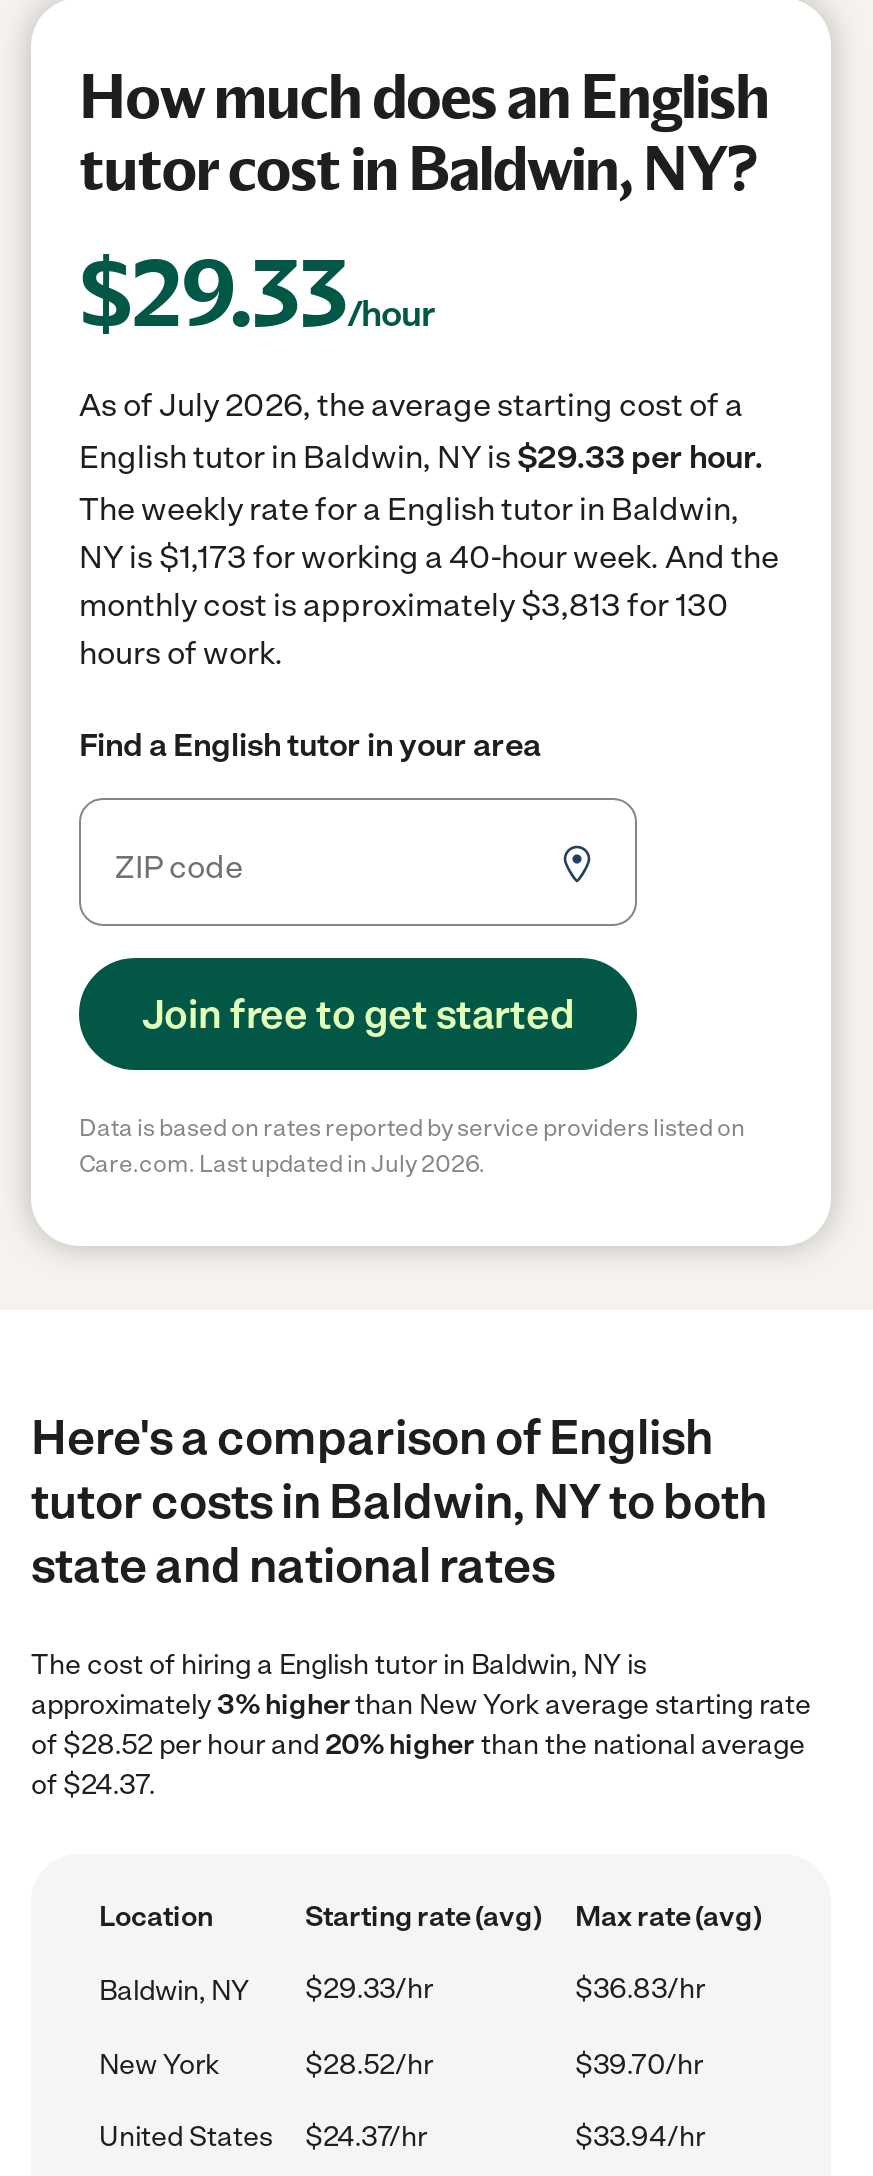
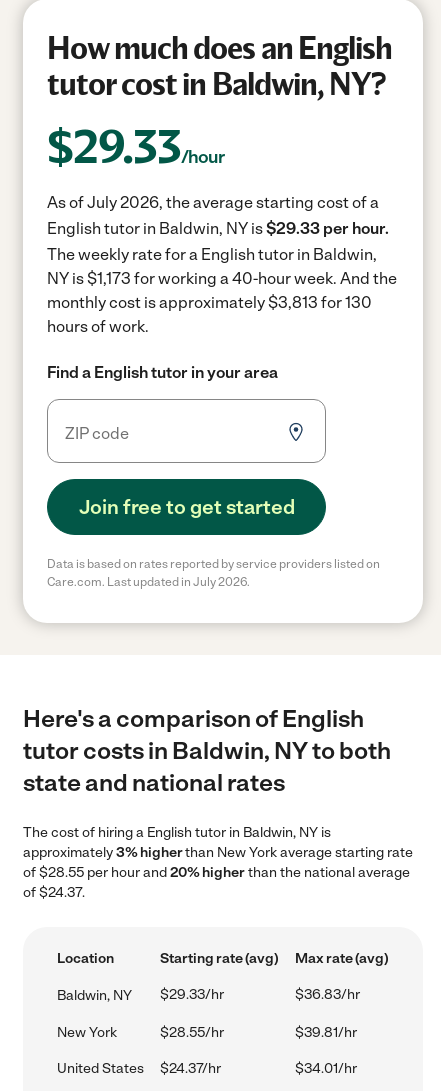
[31,1728,805,1762] of $28.52 per hour and 20% higher than the national average -> [23,864,410,881] of $28.55 per hour and 20% higher than the national average
[305,2048,703,2082] $28.52/hr | $39.70/hr -> [160,1024,357,1041] $28.55/hr | $39.81/hr
[575,2120,705,2154] $33.94/hr -> [295,1060,357,1077] $34.01/hr

